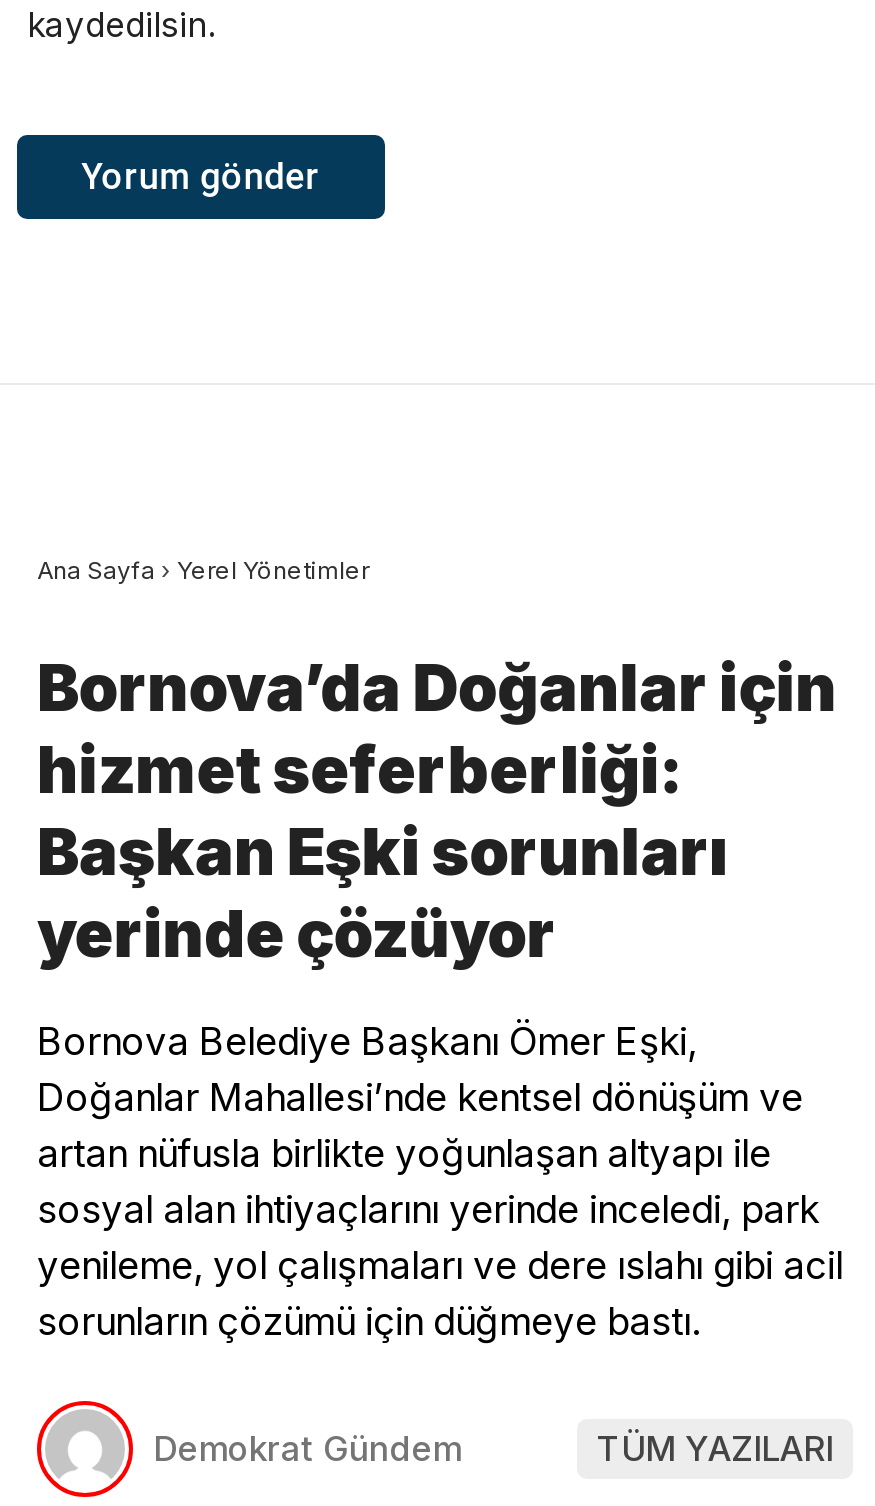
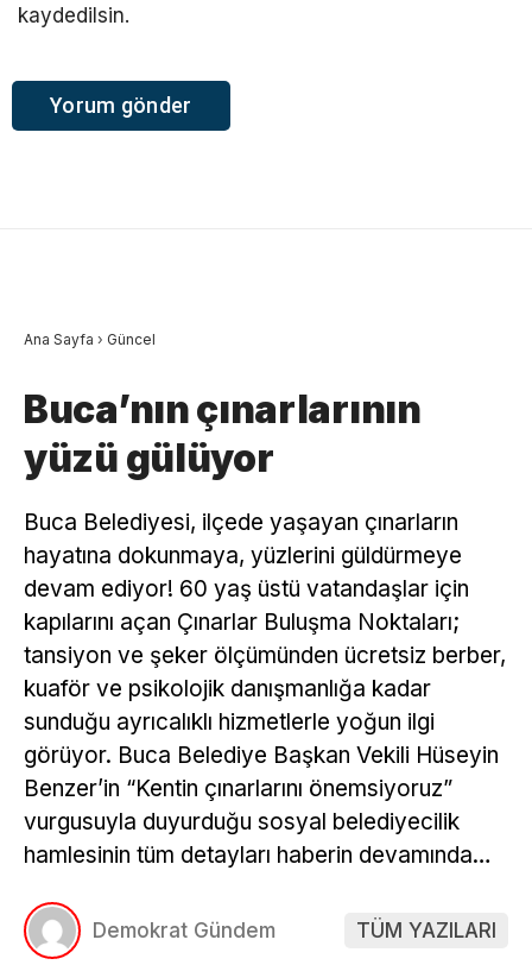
[37,556,369,586] Ana Sayfa › Yerel Yönetimler -> [24,331,156,348] Ana Sayfa › Güncel
[37,650,837,974] Bornova’da Doğanlar için | hizmet seferberliği: | Başkan Eşki sorunları | yerinde çözüyor -> [24,386,421,482] Buca’nın çınarlarının | yüzü gülüyor
[37,1020,843,1346] Bornova Belediye Başkanı Ömer Eşki, | Doğanlar Mahallesi’nde kentsel dönüşüm ve | artan nüfusla birlikte yoğunlaşan altyapı ile | sosyal alan ihtiyaçlarını yerinde inceledi, park | yenileme, yol çalışmaları ve dere ıslahı gibi acil | sorunların çözümü için düğmeye bastı. -> [24,509,506,869] Buca Belediyesi, ilçede yaşayan çınarların | hayatına dokunmaya, yüzlerini güldürmeye | devam ediyor! 60 yaş üstü vatandaşlar için | kapılarını açan Çınarlar Buluşma Noktaları; | tansiyon ve şeker ölçümünden ücretsiz berber, | kuaför ve psikolojik danışmanlığa kadar | sunduğu ayrıcalıklı hizmetlerle yoğun ilgi | görüyor. Buca Belediye Başkan Vekili Hüseyin | Benzer’in “Kentin çınarlarını önemsiyoruz” | vurgusuyla duyurduğu sosyal belediyecilik | hamlesinin tüm detayları haberin devamında…

